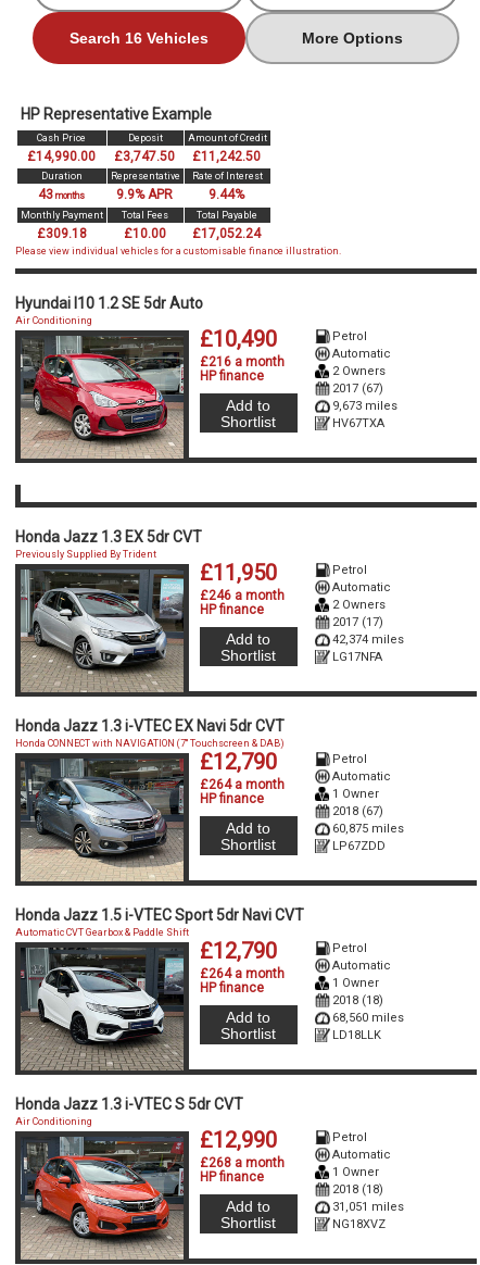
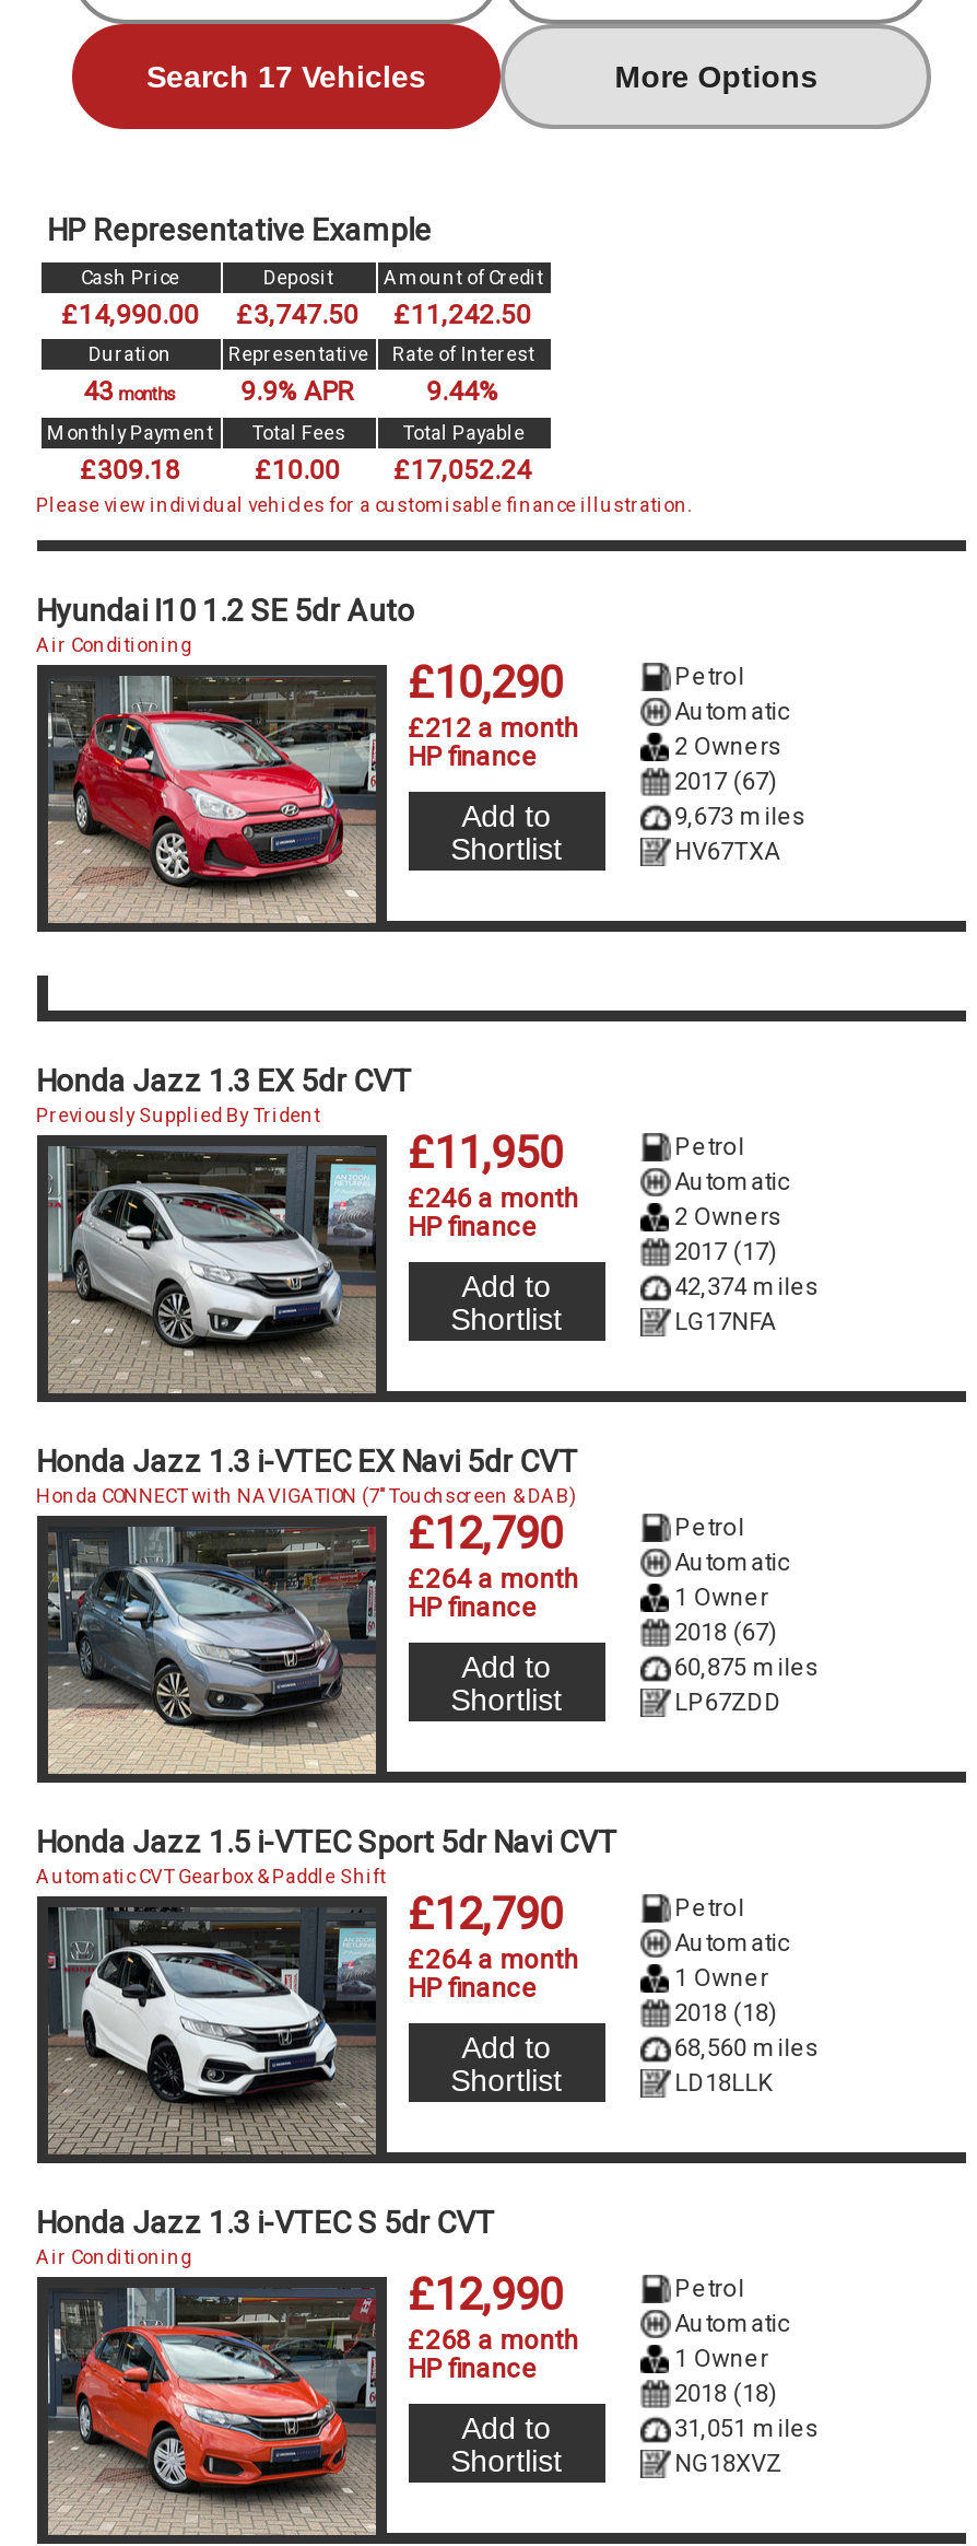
[70,30,209,47] Search 16 Vehicles -> [146,59,426,94] Search 17 Vehicles
[199,326,276,353] £10,490 -> [408,657,563,710] £10,290
[199,355,284,370] £216 a month -> [408,714,578,745] £212 a month

